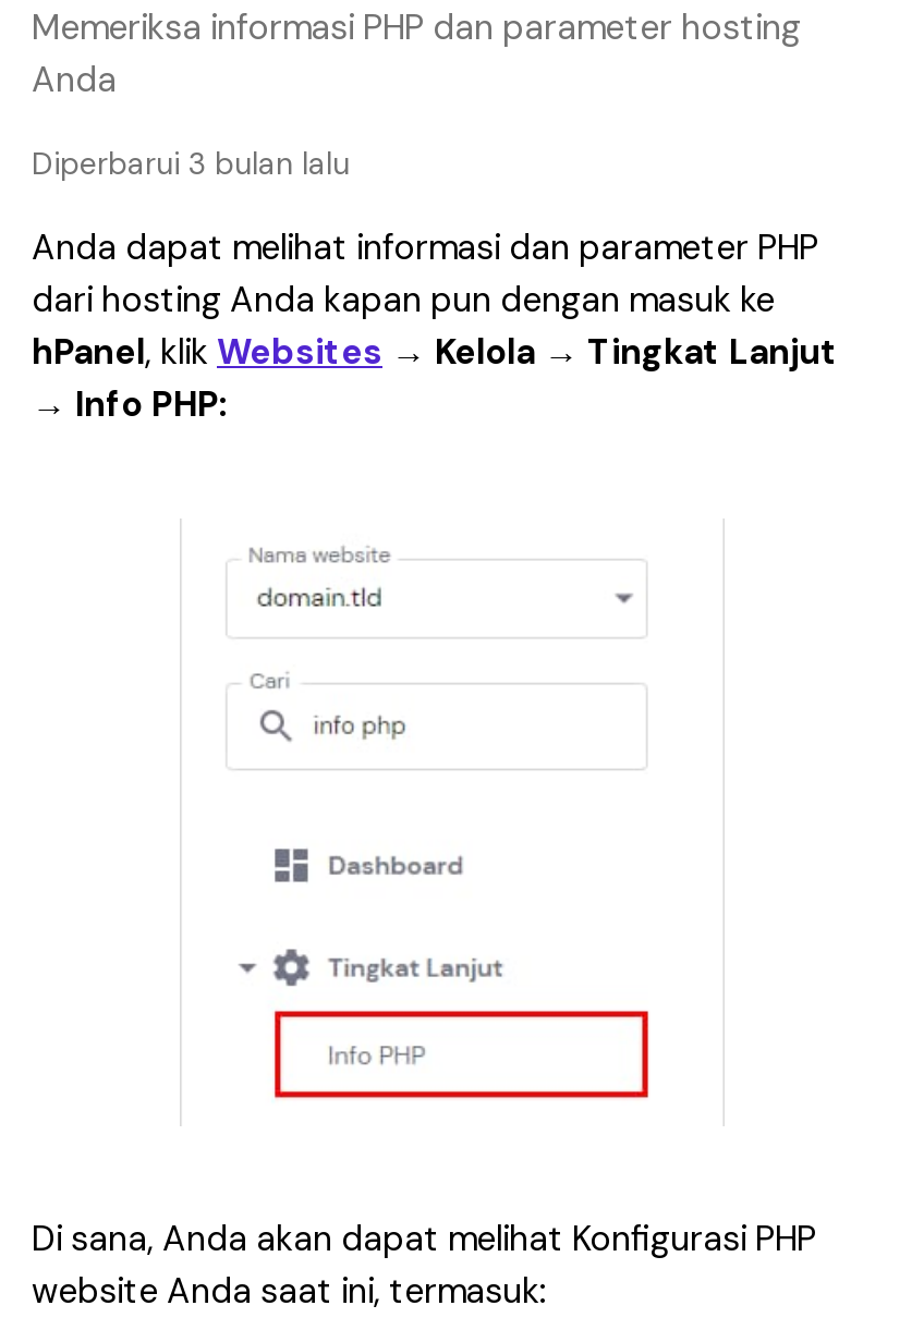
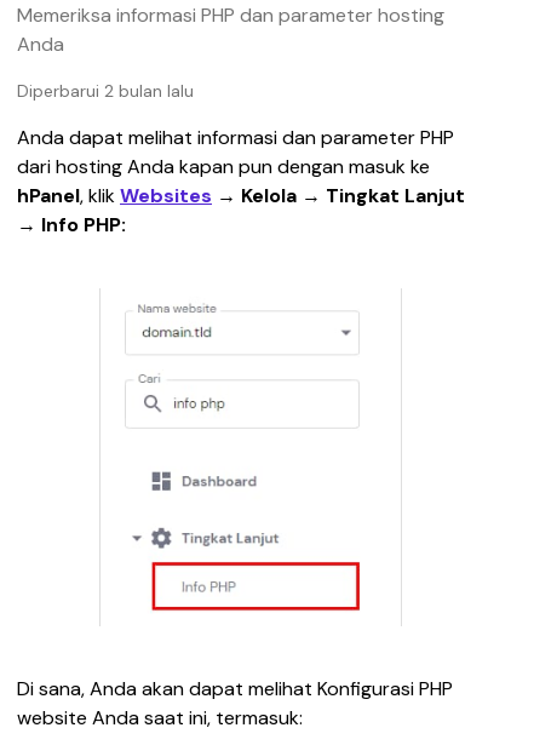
[32,144,350,183] Diperbarui 3 bulan lalu -> [17,80,194,102] Diperbarui 2 bulan lalu

